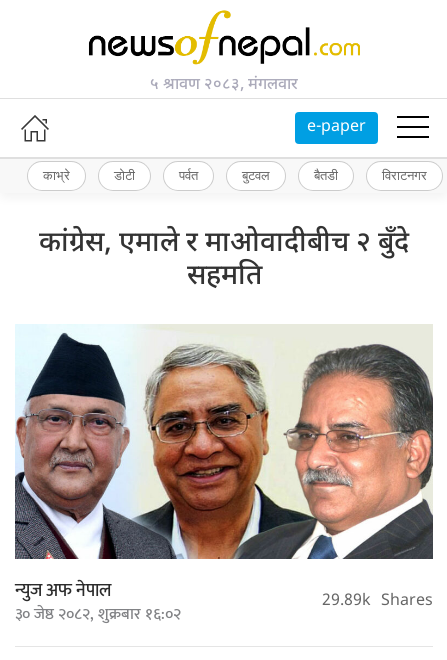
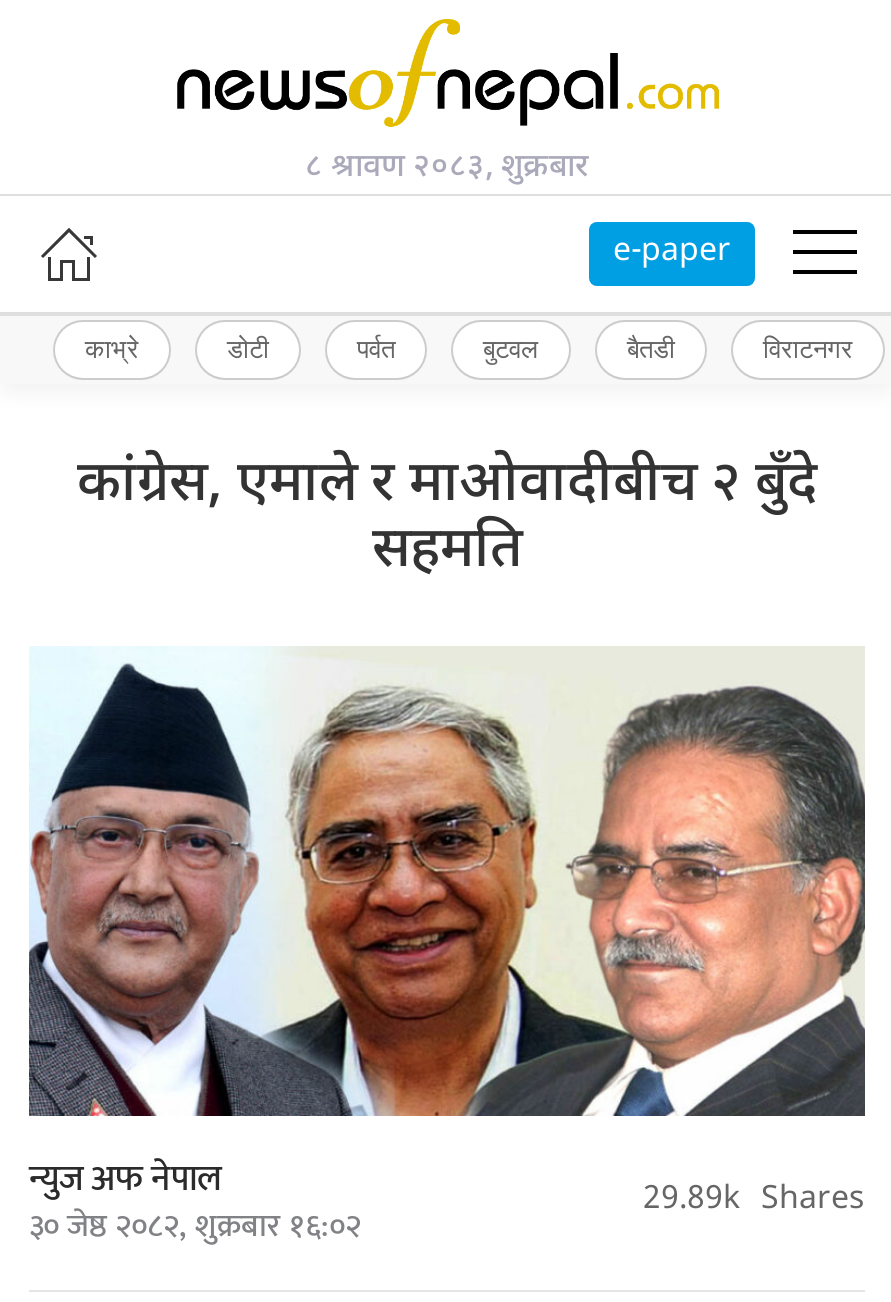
[150,75,298,96] ५ श्रावण २०८३, मंगलवार -> [305,147,589,189] ८ श्रावण २०८३, शुक्रबार

